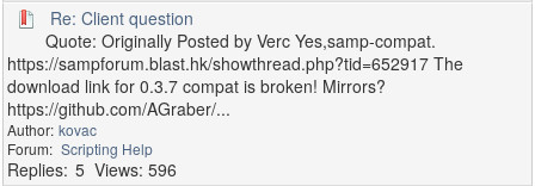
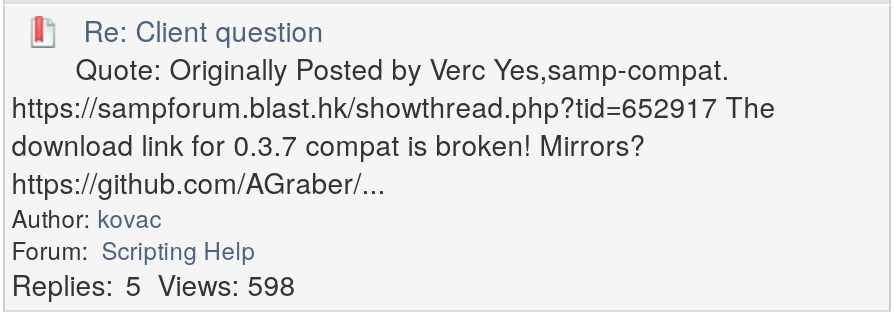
[148,157,177,181] 596 -> [247,264,295,304] 598

